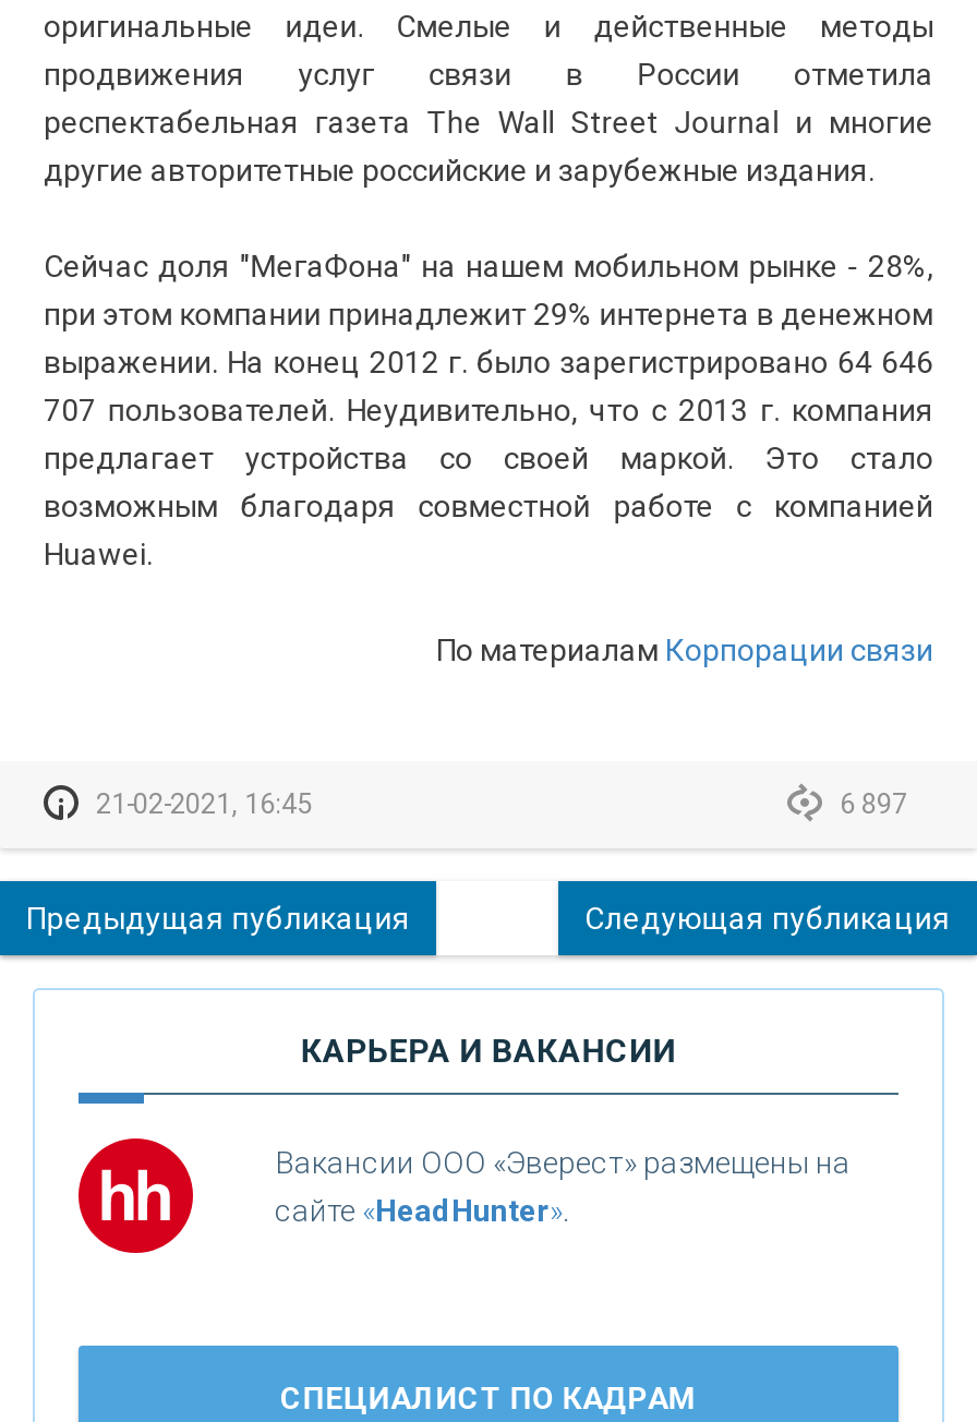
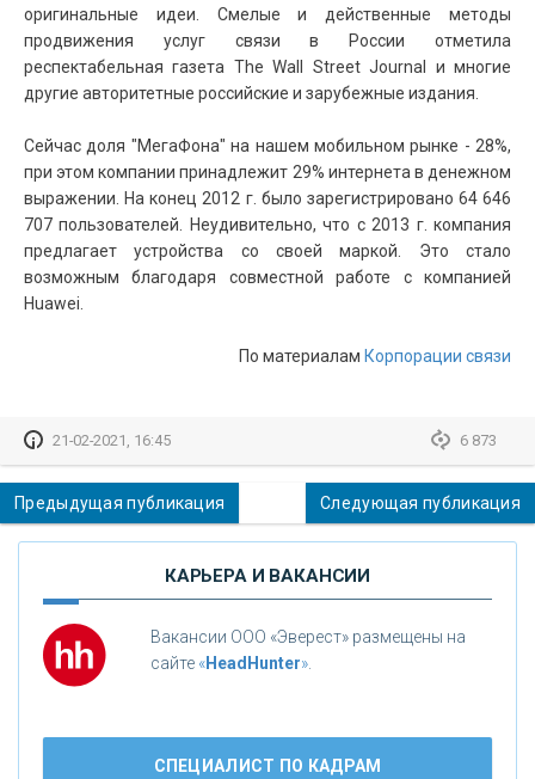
[833,787,907,820] 6 897 -> [456,431,497,449] 6 873

